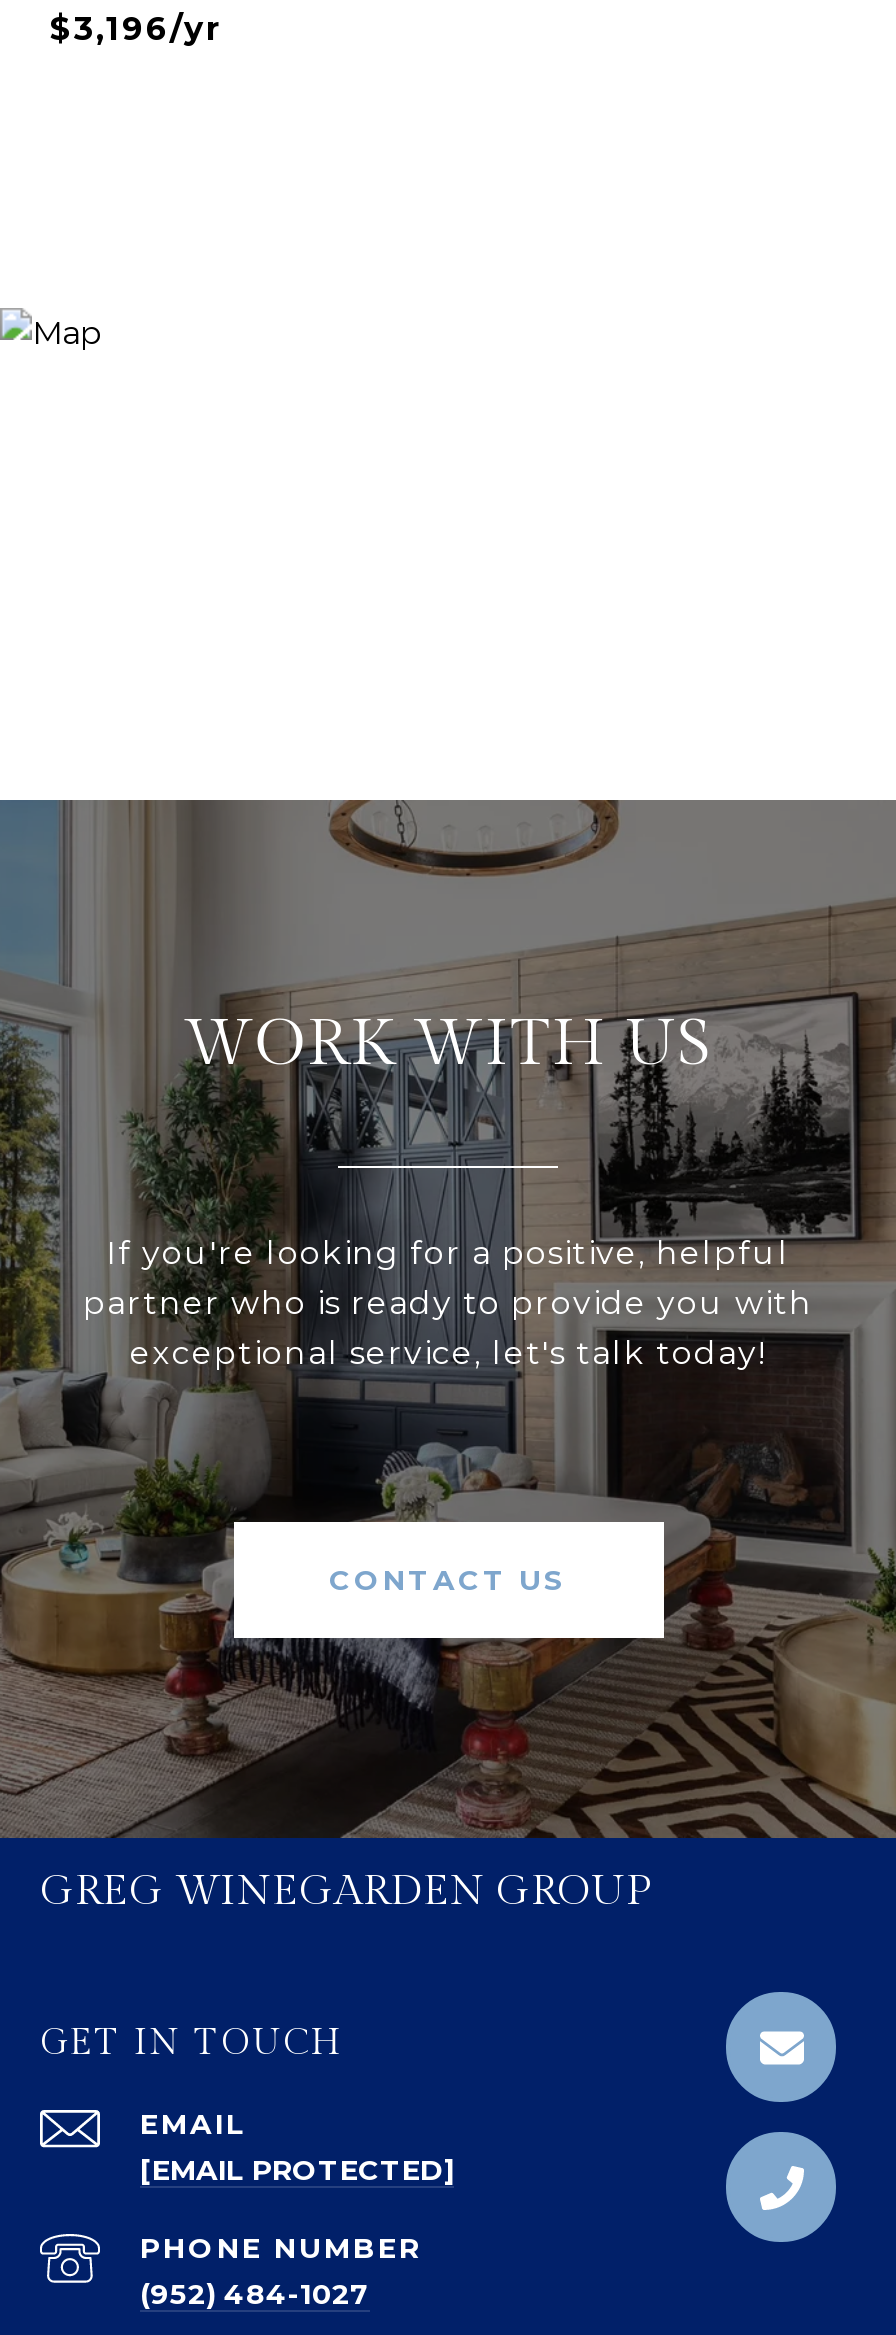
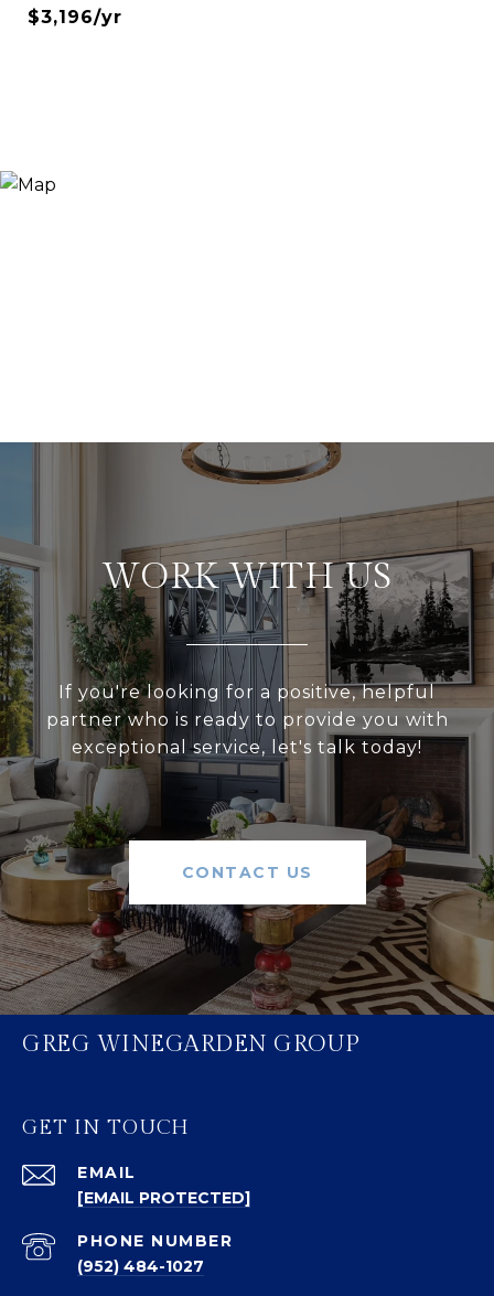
[724,1990,838,2104] [image] -> none
[724,2130,838,2244] [image] -> none

